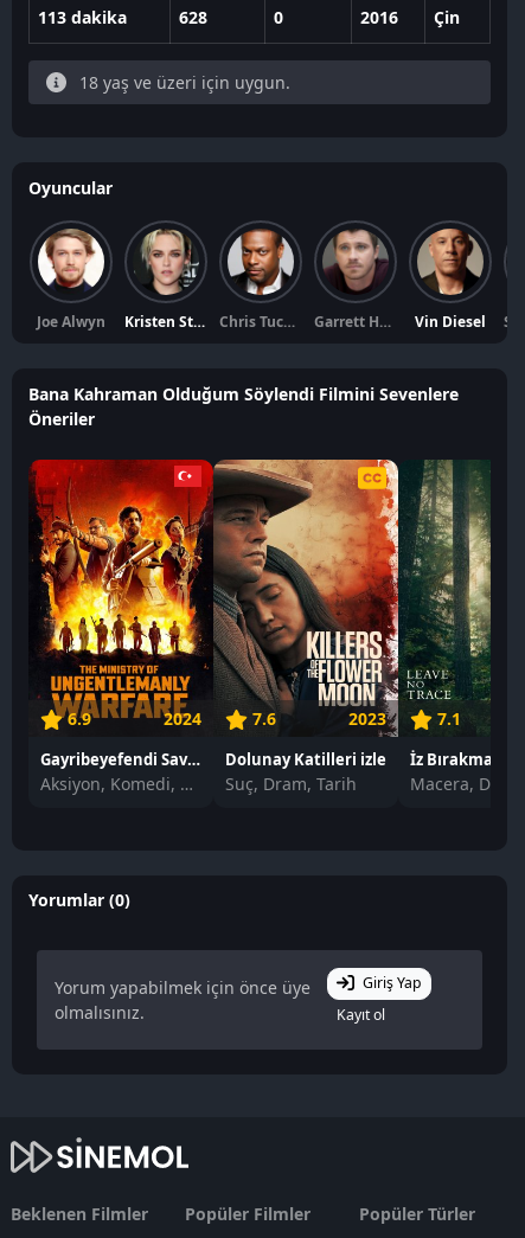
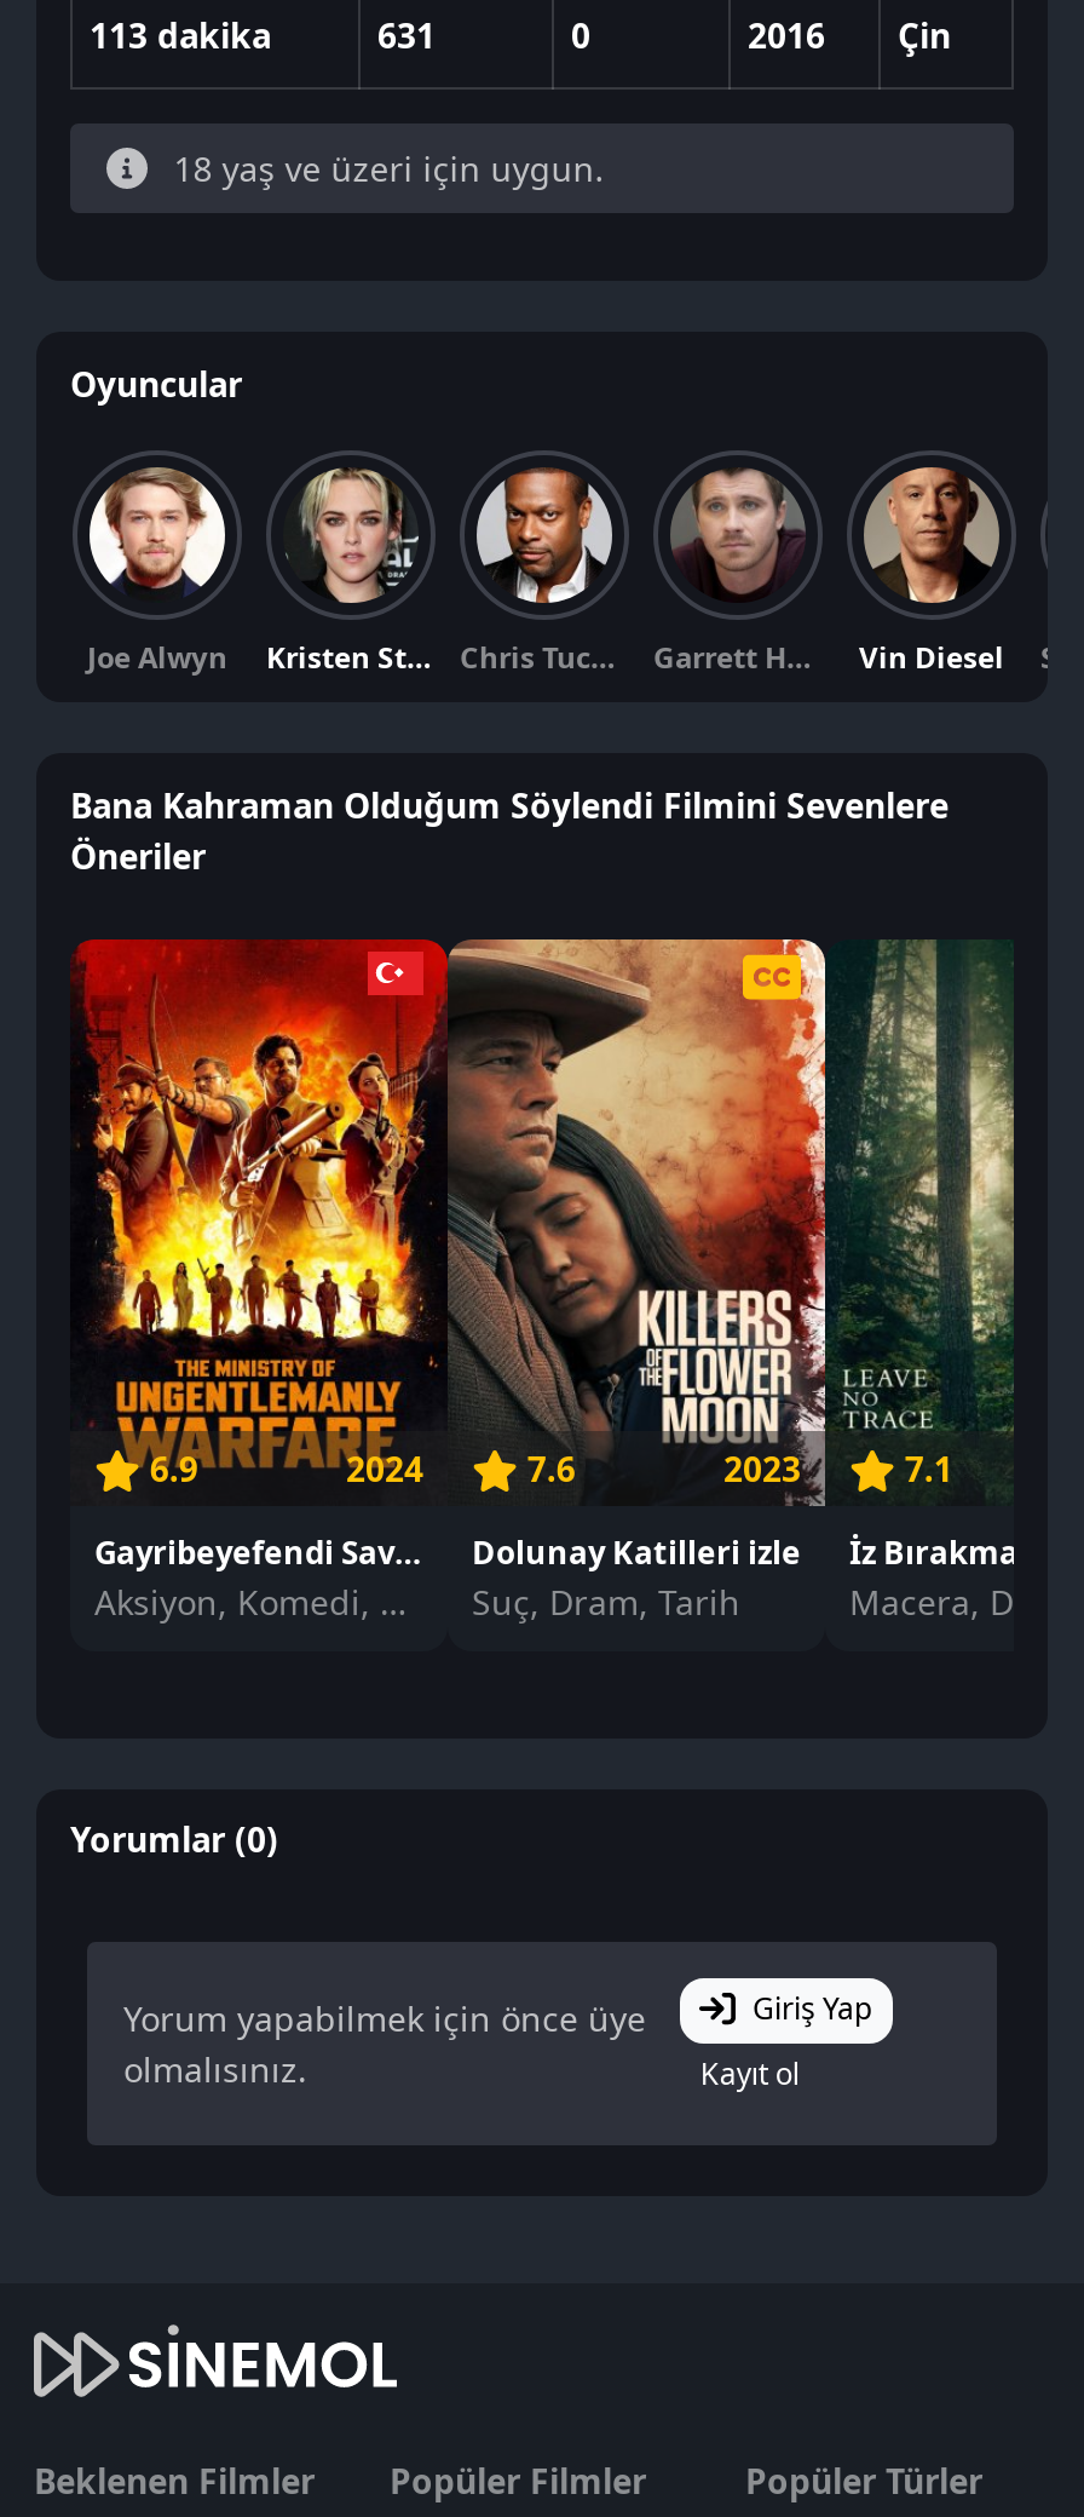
[179,6,207,29] 628 -> [377,12,436,58] 631

